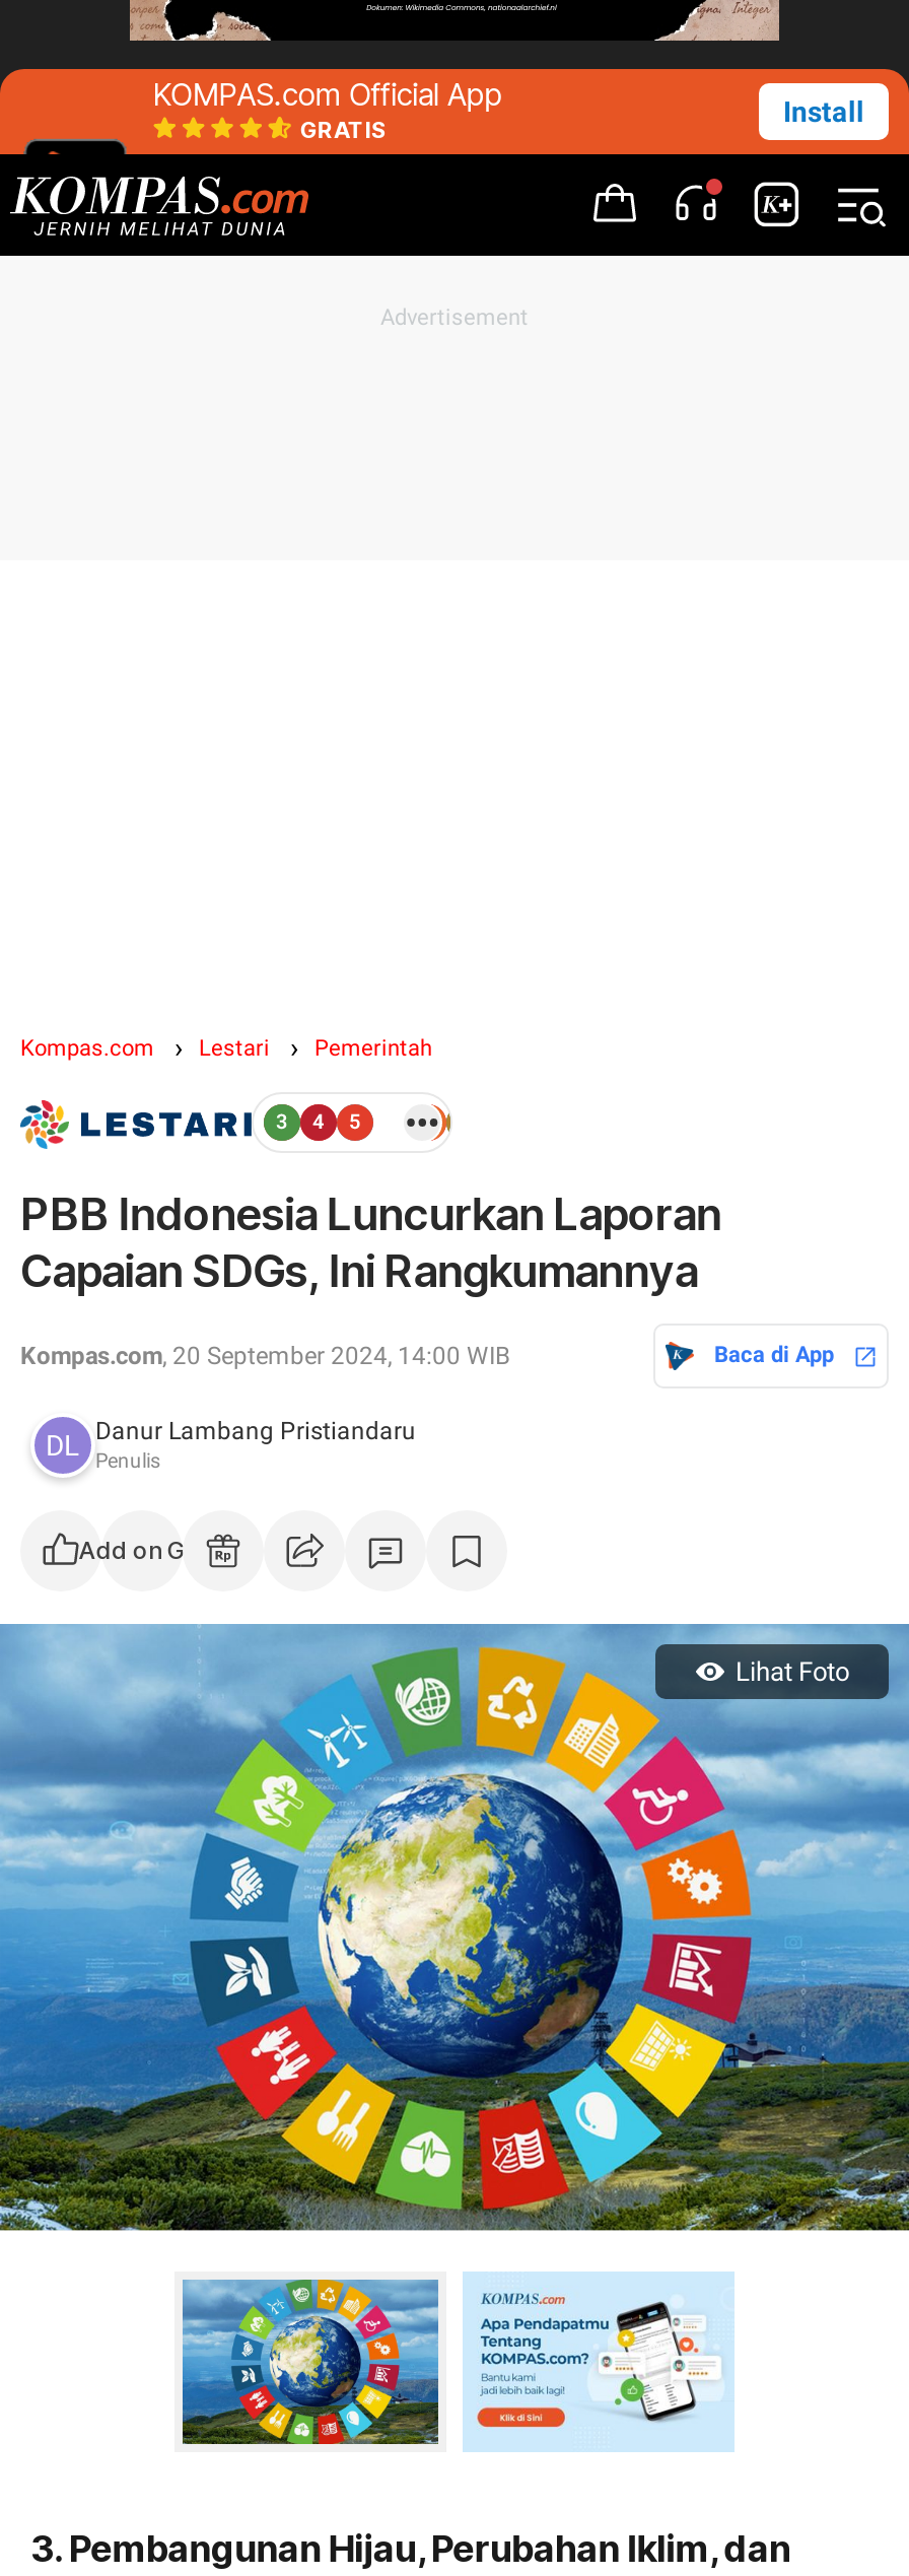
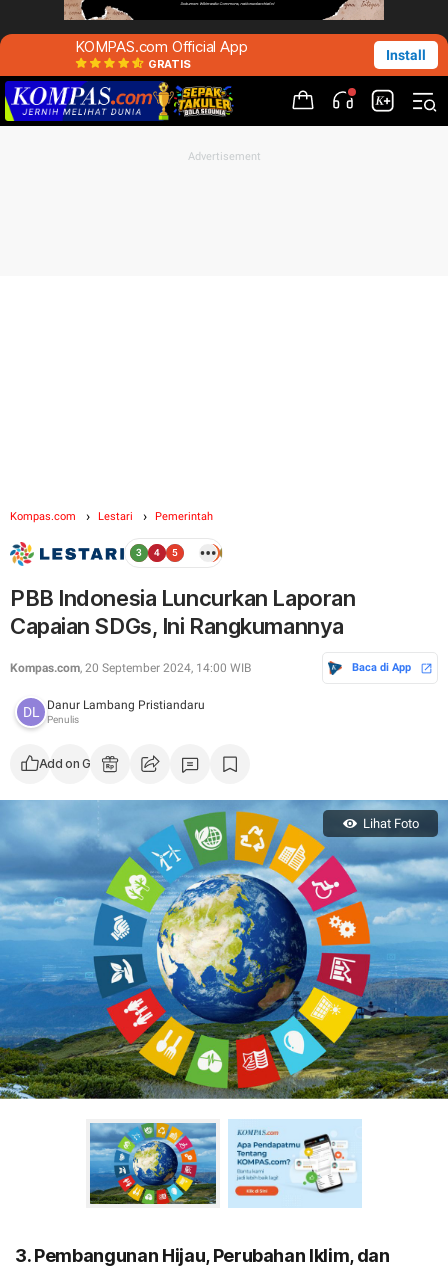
[10,138,473,246] [image] -> [4,69,234,122] [image]

